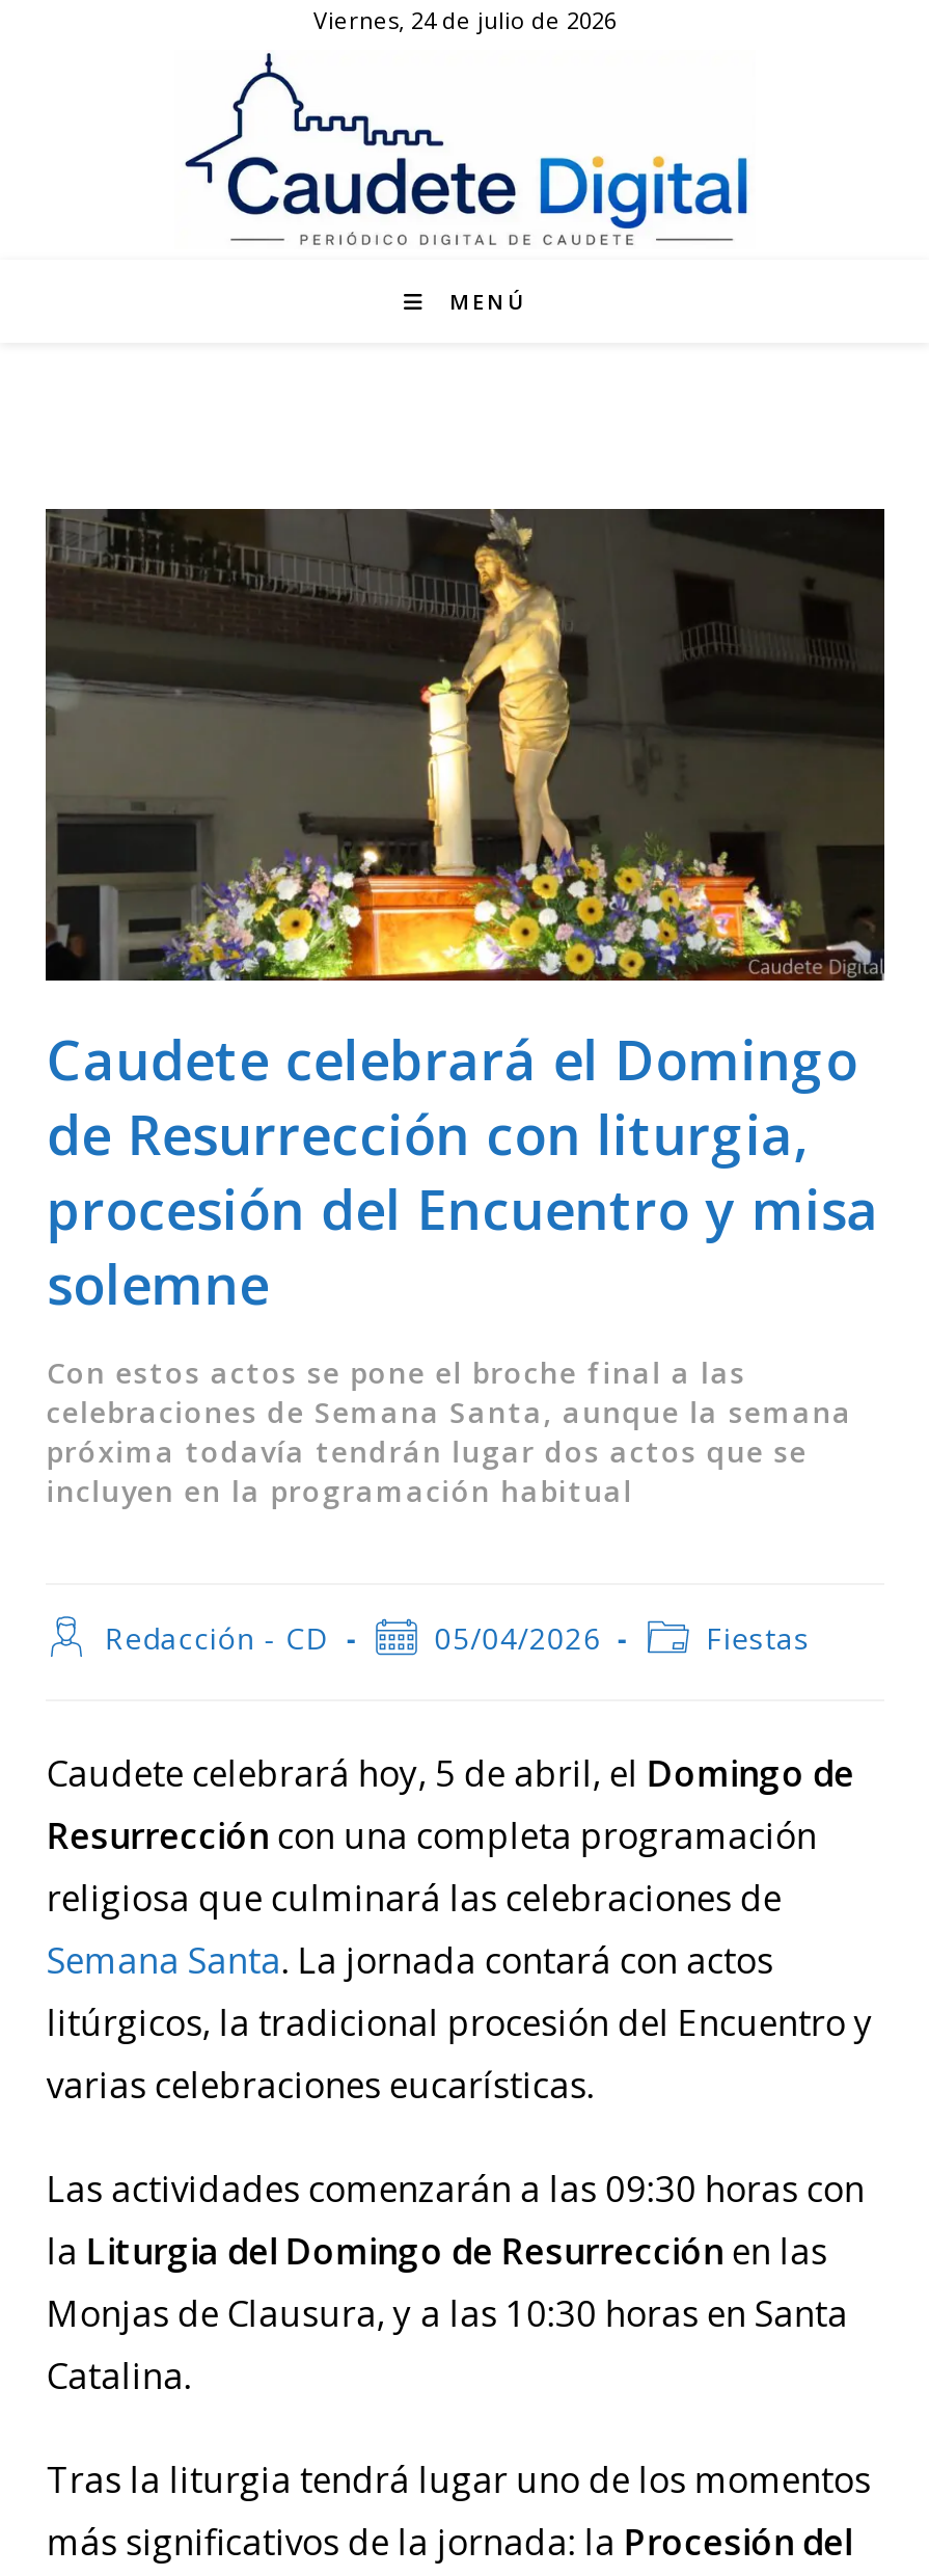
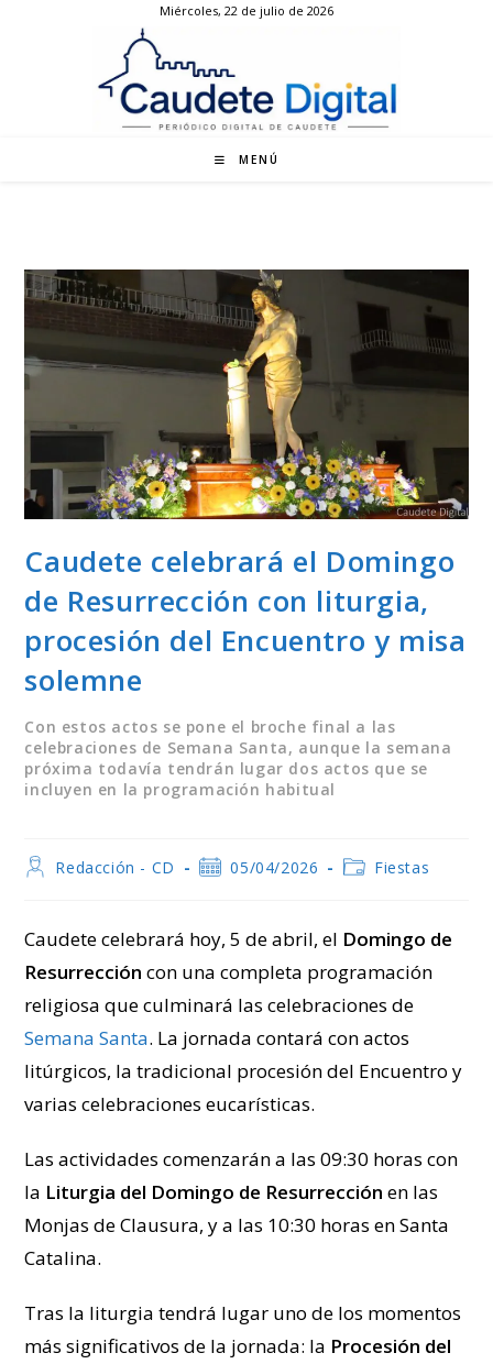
[313,4,617,35] Viernes, 24 de julio de 2026 -> [160,2,333,19] Miércoles, 22 de julio de 2026

